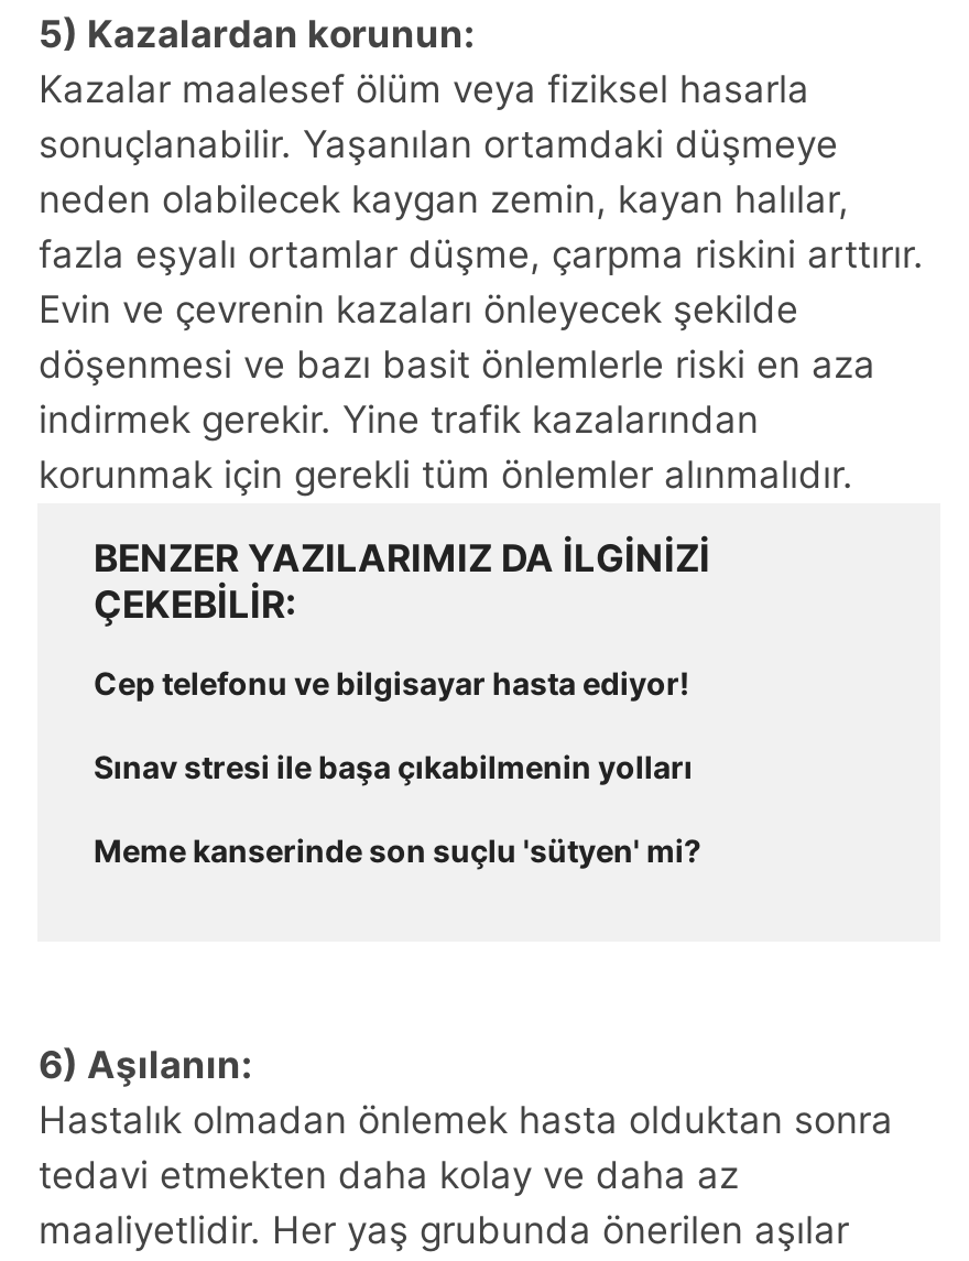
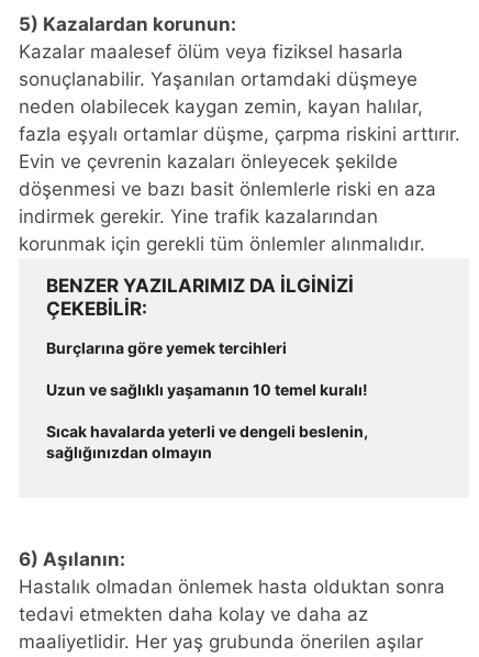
[94,664,690,702] Cep telefonu ve bilgisayar hasta ediyor! -> [47,338,287,357] Burçlarına göre yemek tercihleri
[94,748,693,785] Sınav stresi ile başa çıkabilmenin yolları -> [47,380,369,399] Uzun ve sağlıklı yaşamanın 10 temel kuralı!
[94,831,701,869] Meme kanserinde son suçlu 'sütyen' mi? -> [47,422,369,461] Sıcak havalarda yeterli ve dengeli beslenin, | sağlığınızdan olmayın

